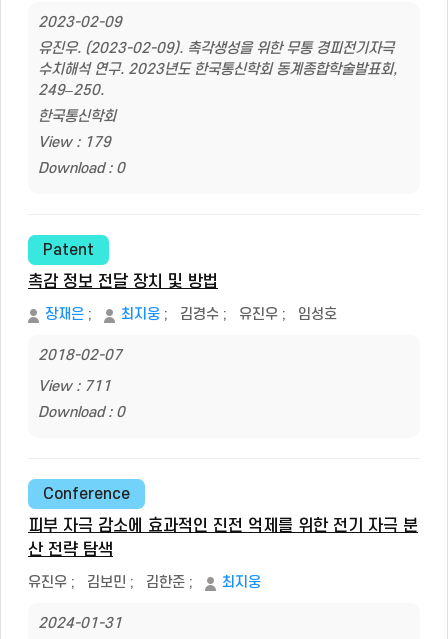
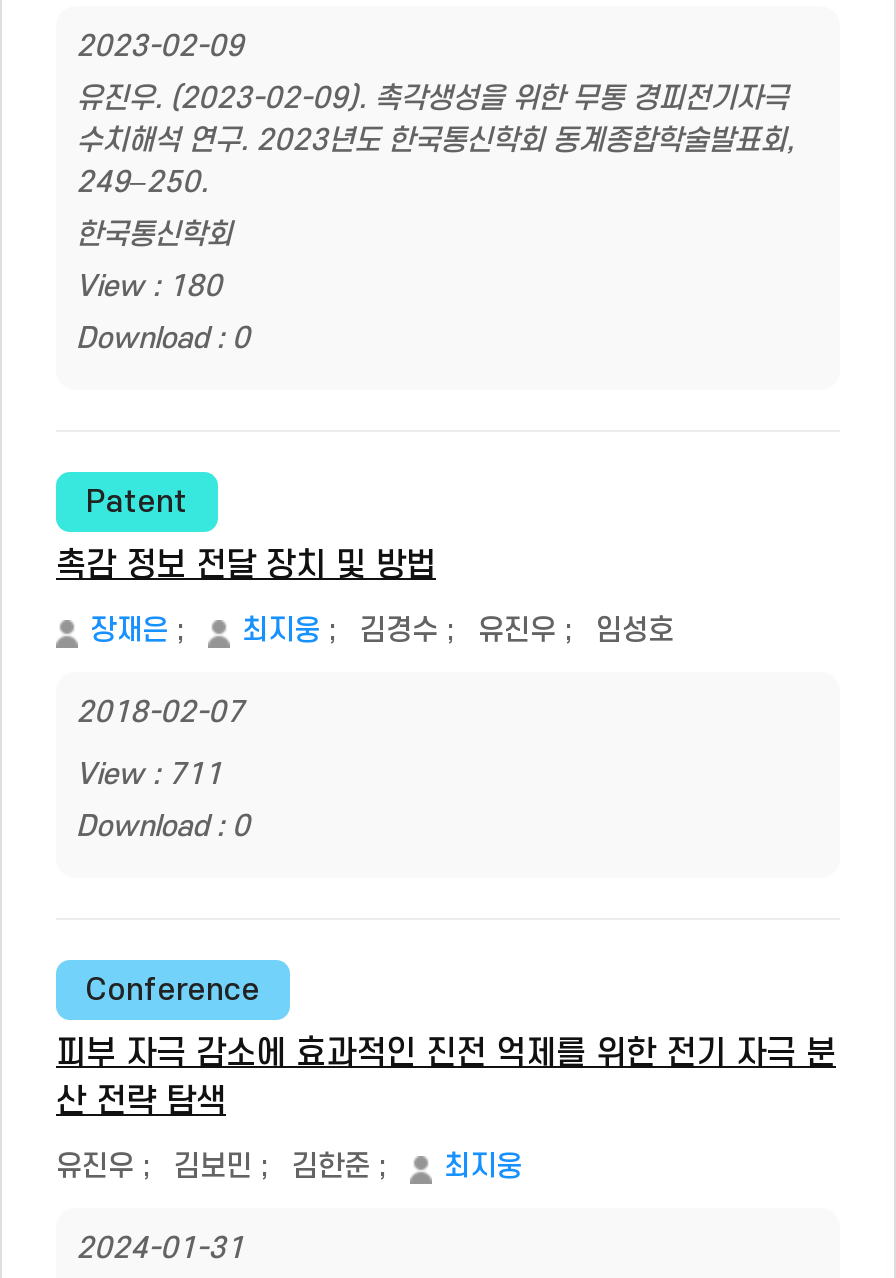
[38,134,111,151] View : 179 -> [76,270,222,304] View : 180

